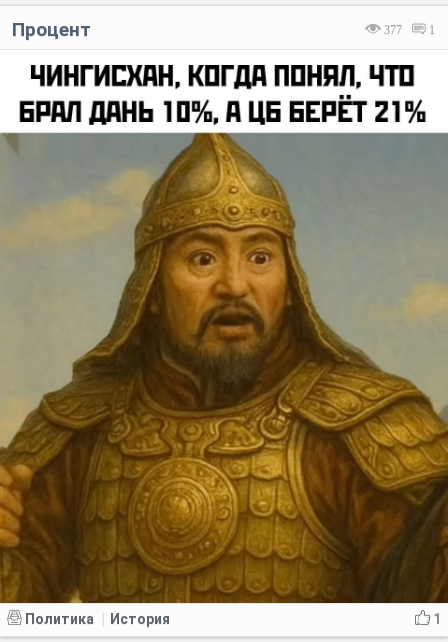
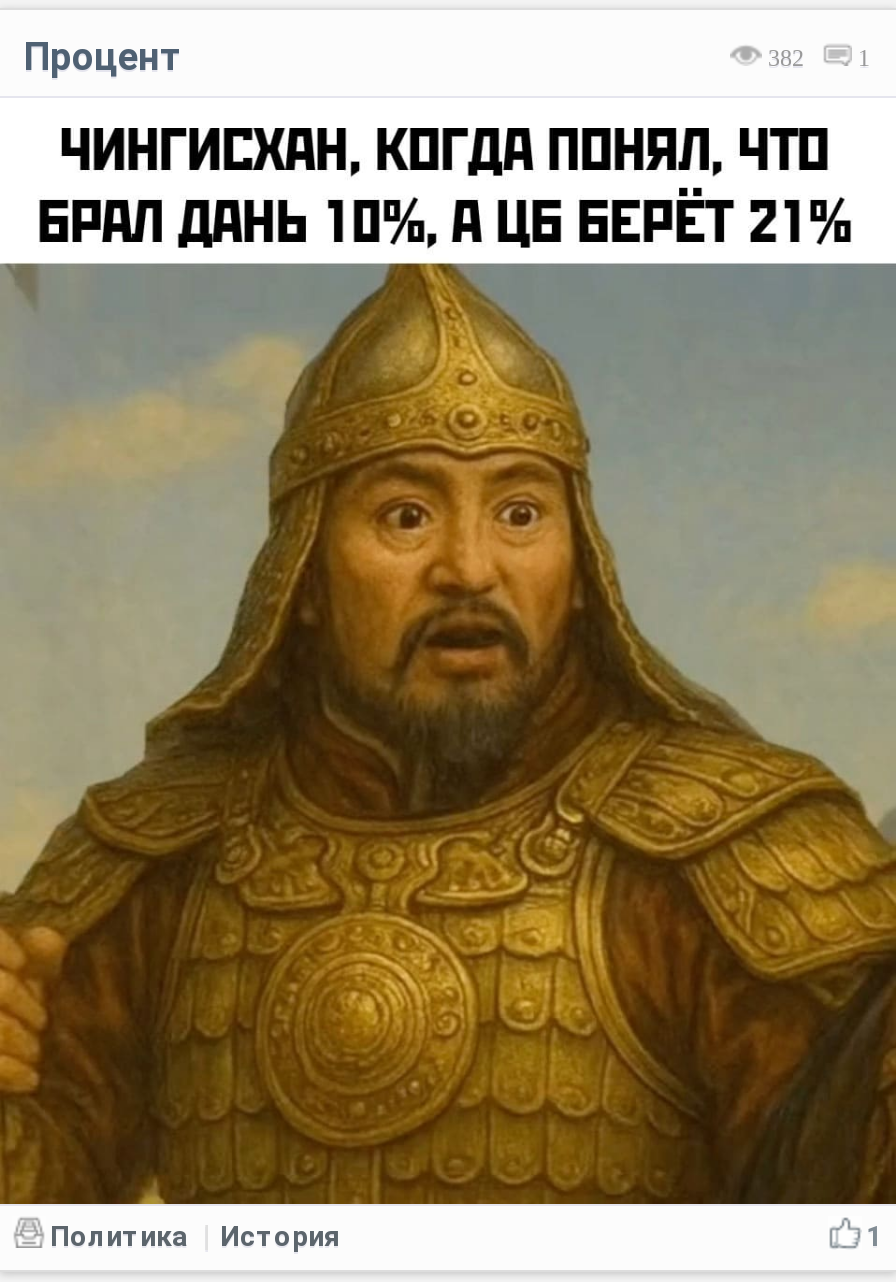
[381,23,435,37] 377 1 -> [762,44,870,72] 382 1

